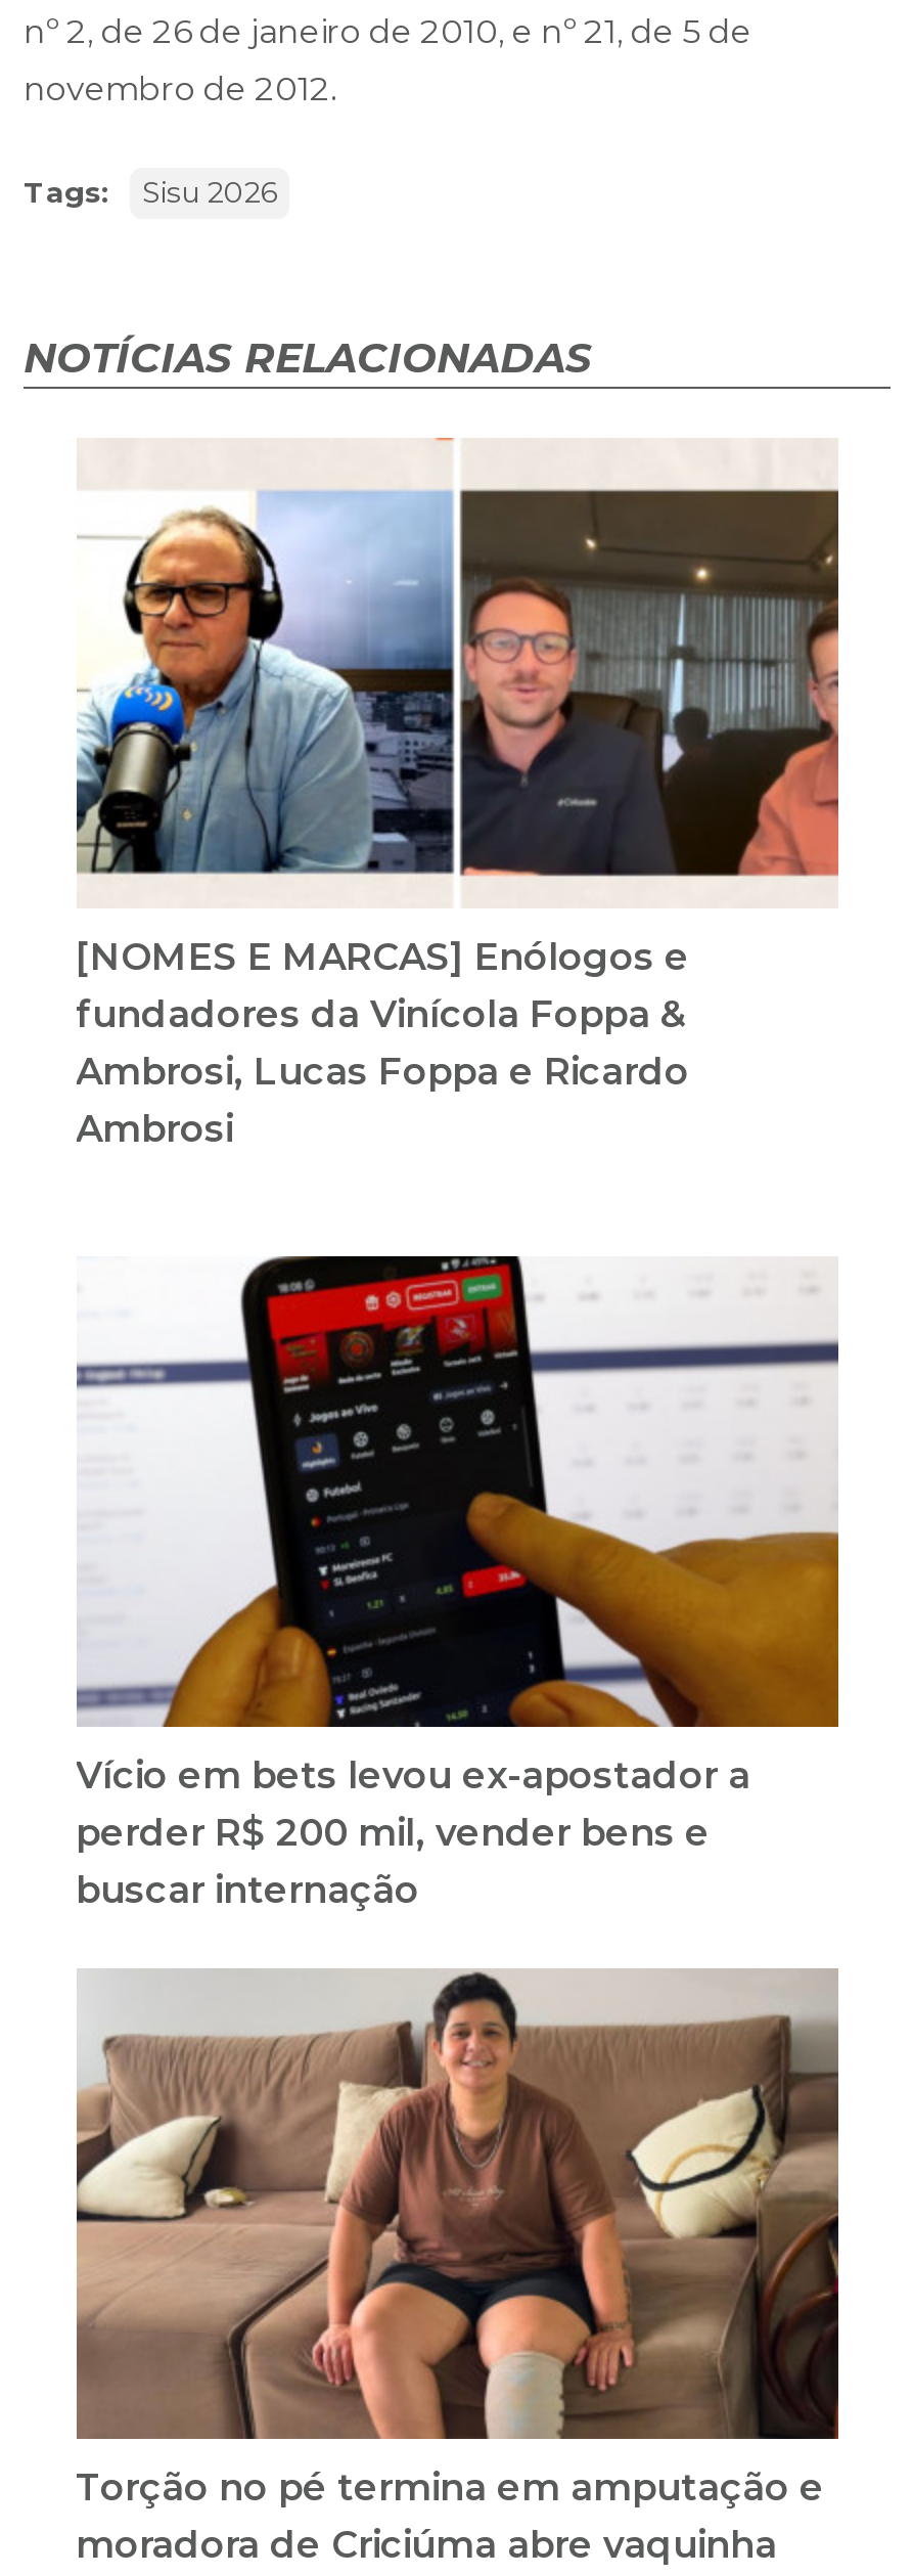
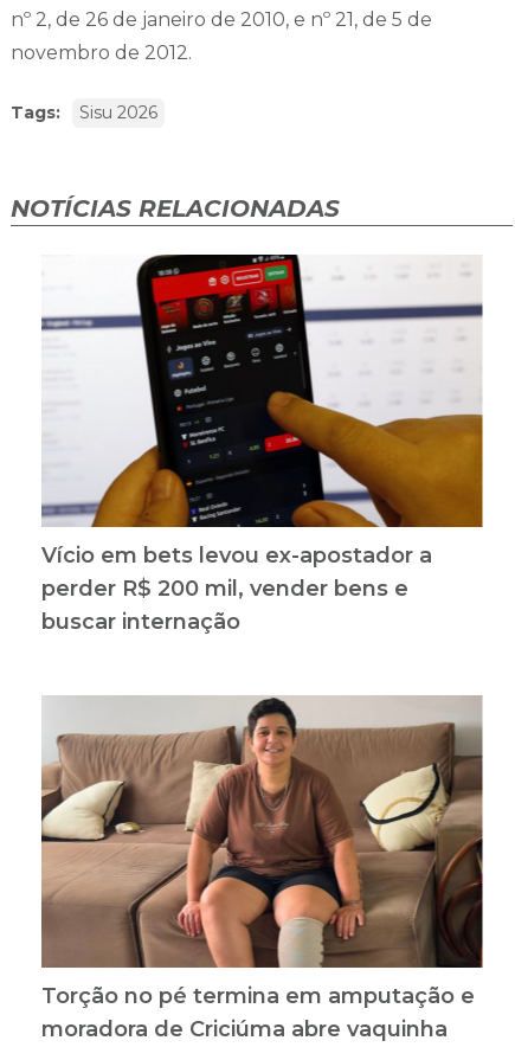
[75,438,839,1151] [image] | [NOMES E MARCAS] Enólogos e | fundadores da Vinícola Foppa & | Ambrosi, Lucas Foppa e Ricardo | Ambrosi -> none
moved [75,1254,839,1912] -> [40,253,483,634]: [image] | Vício em bets levou ex-apostador a | perder R$ 200 mil, vender bens e | buscar internação

